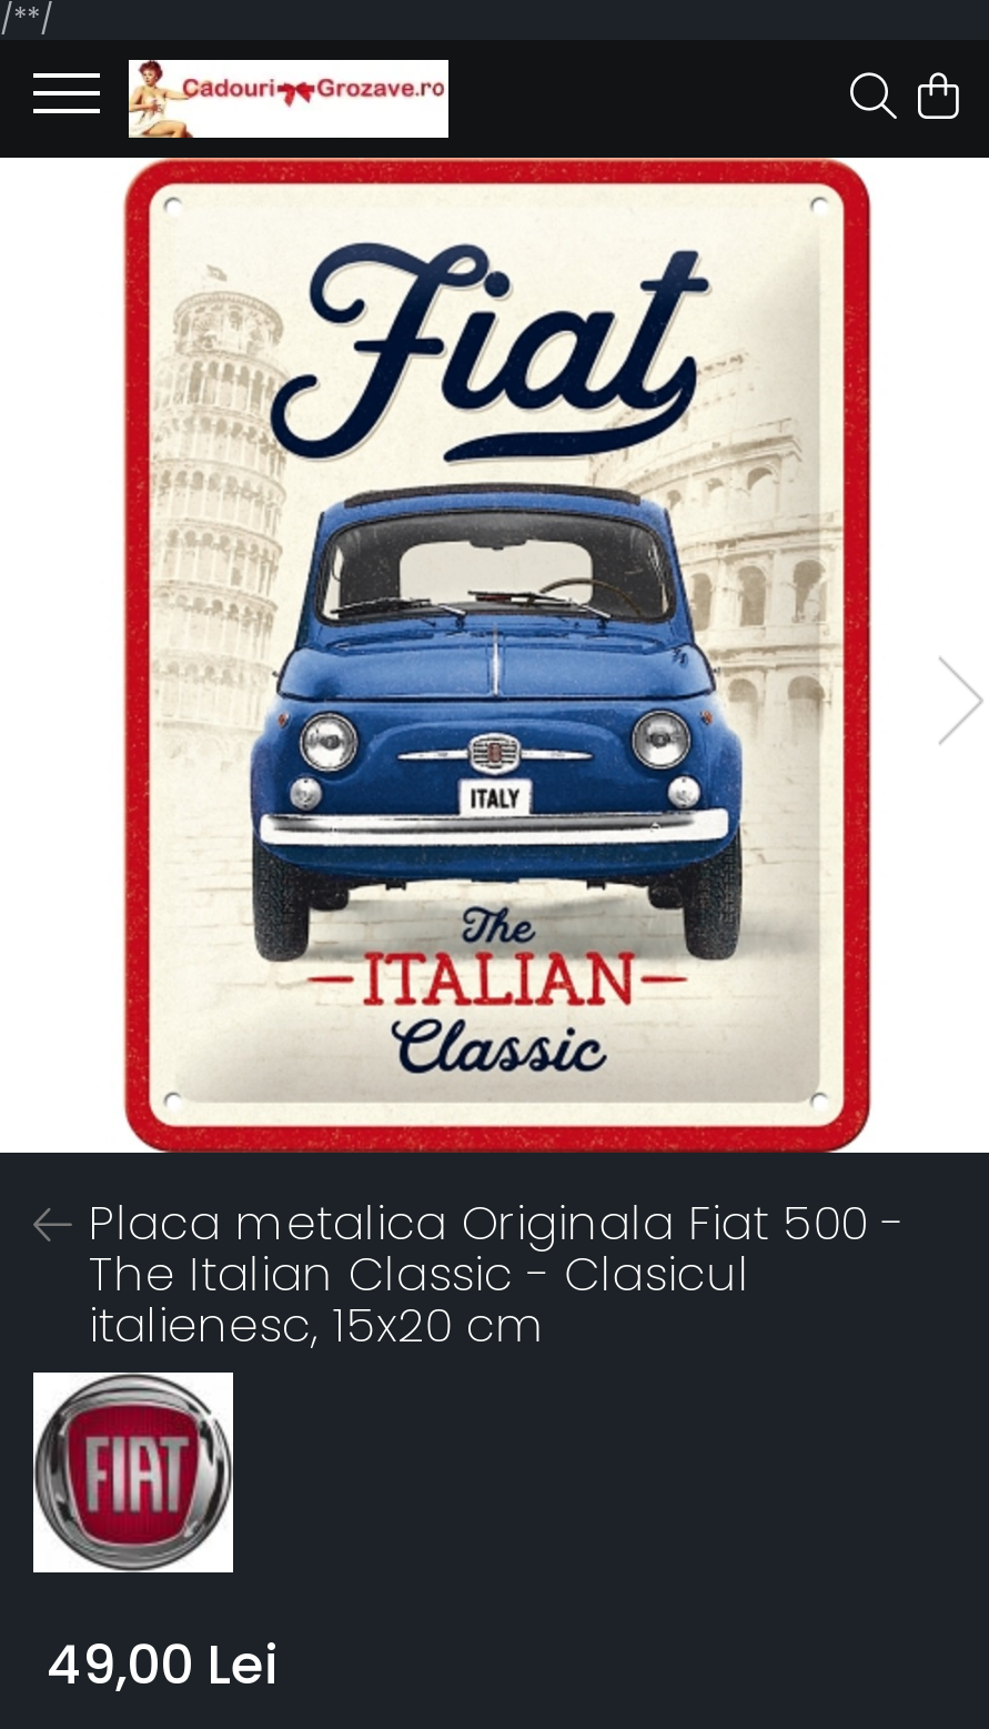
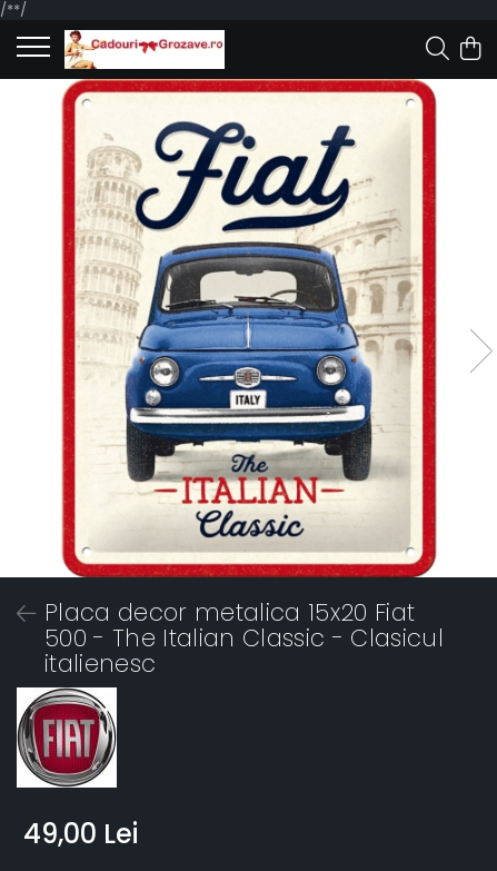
[89,1190,905,1357] Placa metalica Originala Fiat 500 - | The Italian Classic - Clasicul | italienesc, 15x20 cm -> [44,596,444,680] Placa decor metalica 15x20 Fiat | 500 - The Italian Classic - Clasicul | italienesc

